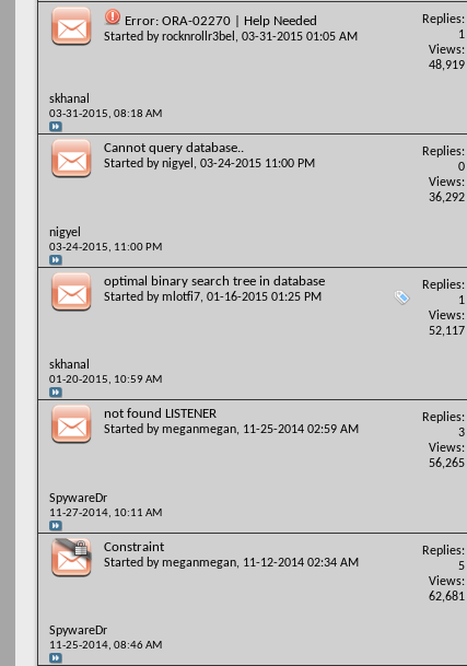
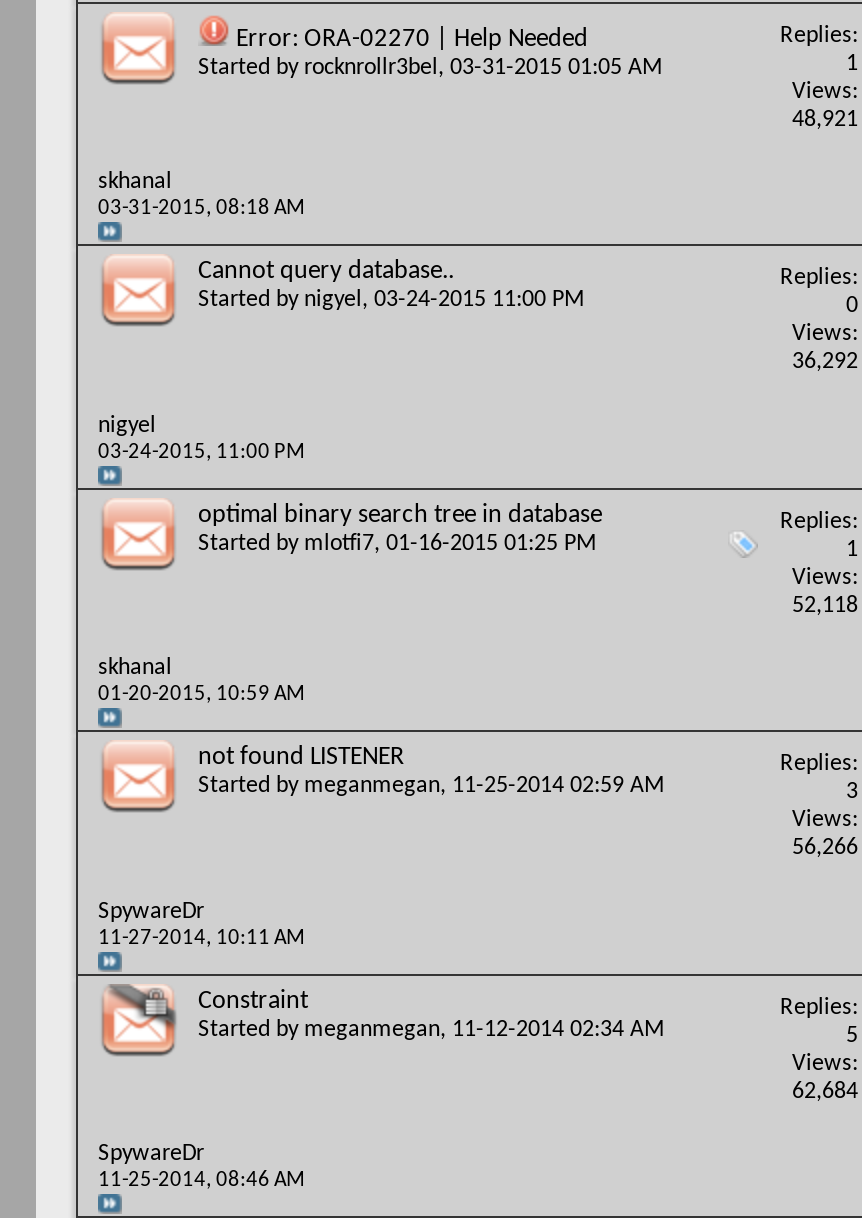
[429,59,465,72] 48,919 -> [792,107,858,131] 48,921
[429,324,465,337] 52,117 -> [792,593,858,617] 52,118
[429,457,465,470] 56,265 -> [792,836,858,860] 56,266
[429,590,465,603] 62,681 -> [792,1079,858,1103] 62,684

